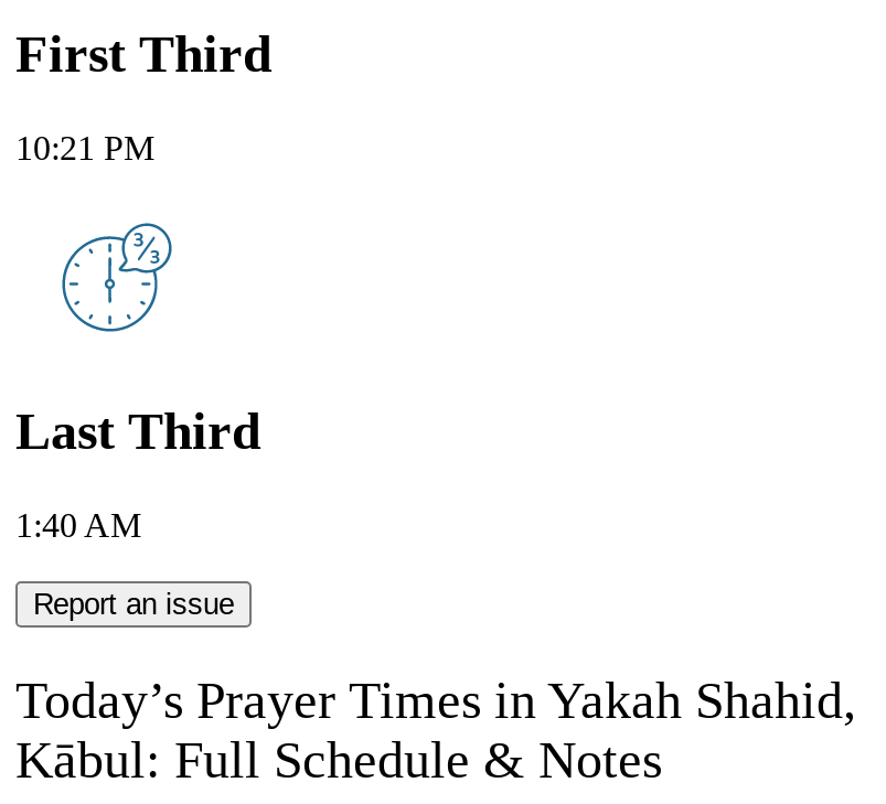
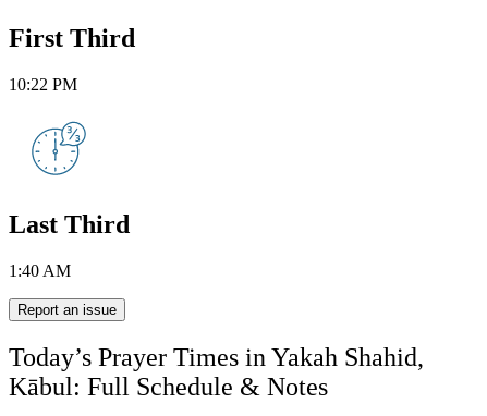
[15,128,154,165] 10:21 PM -> [9,75,77,93] 10:22 PM

